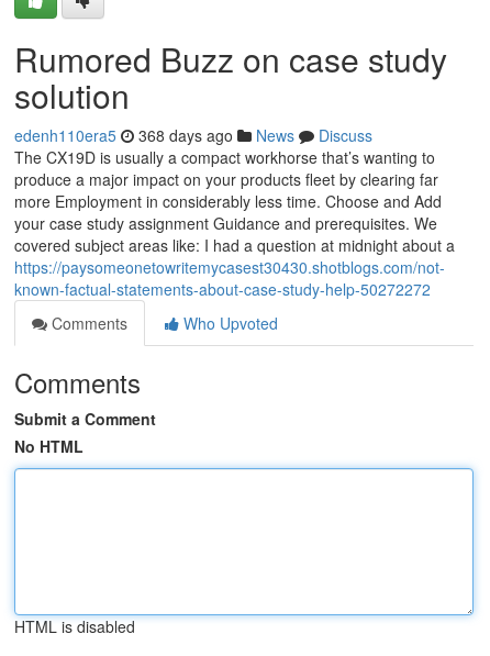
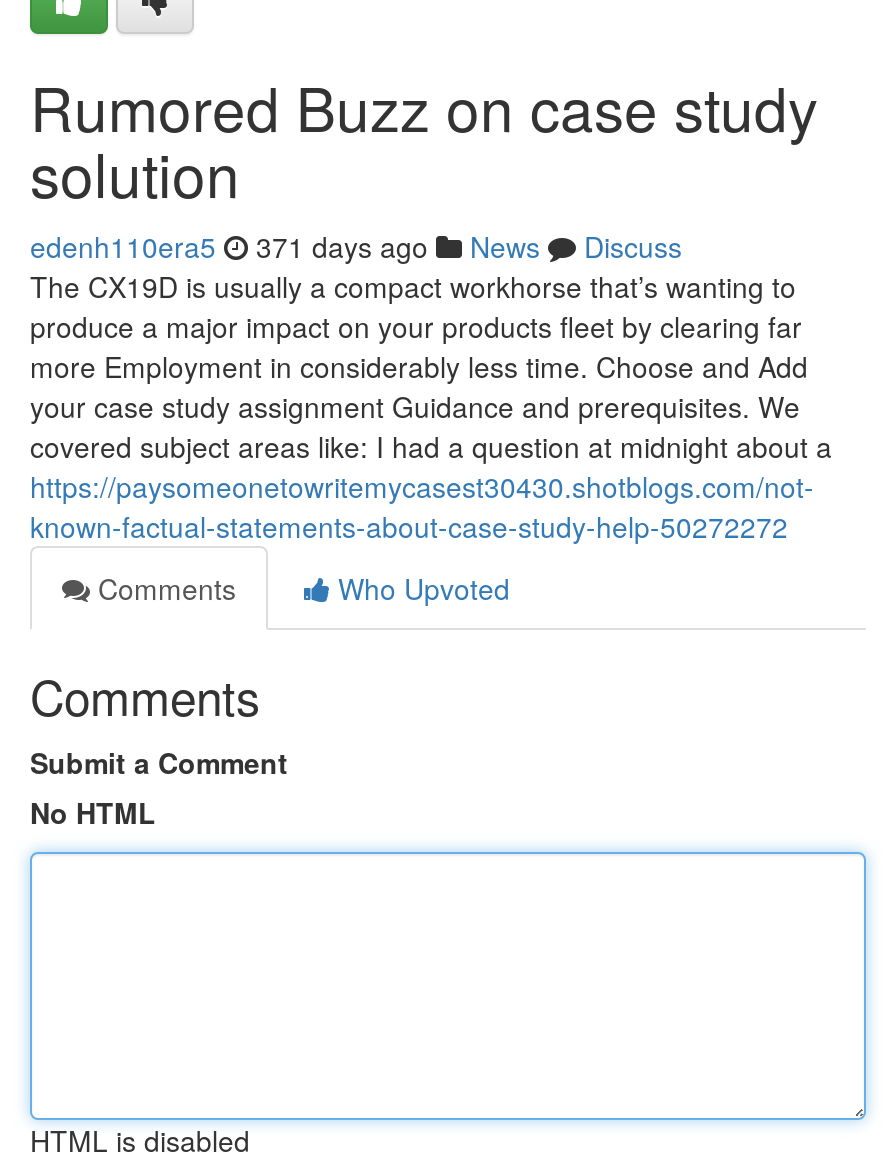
[14,124,372,146] edenh110era5 368 days ago News Discuss -> [30,226,682,266] edenh110era5 371 days ago News Discuss

